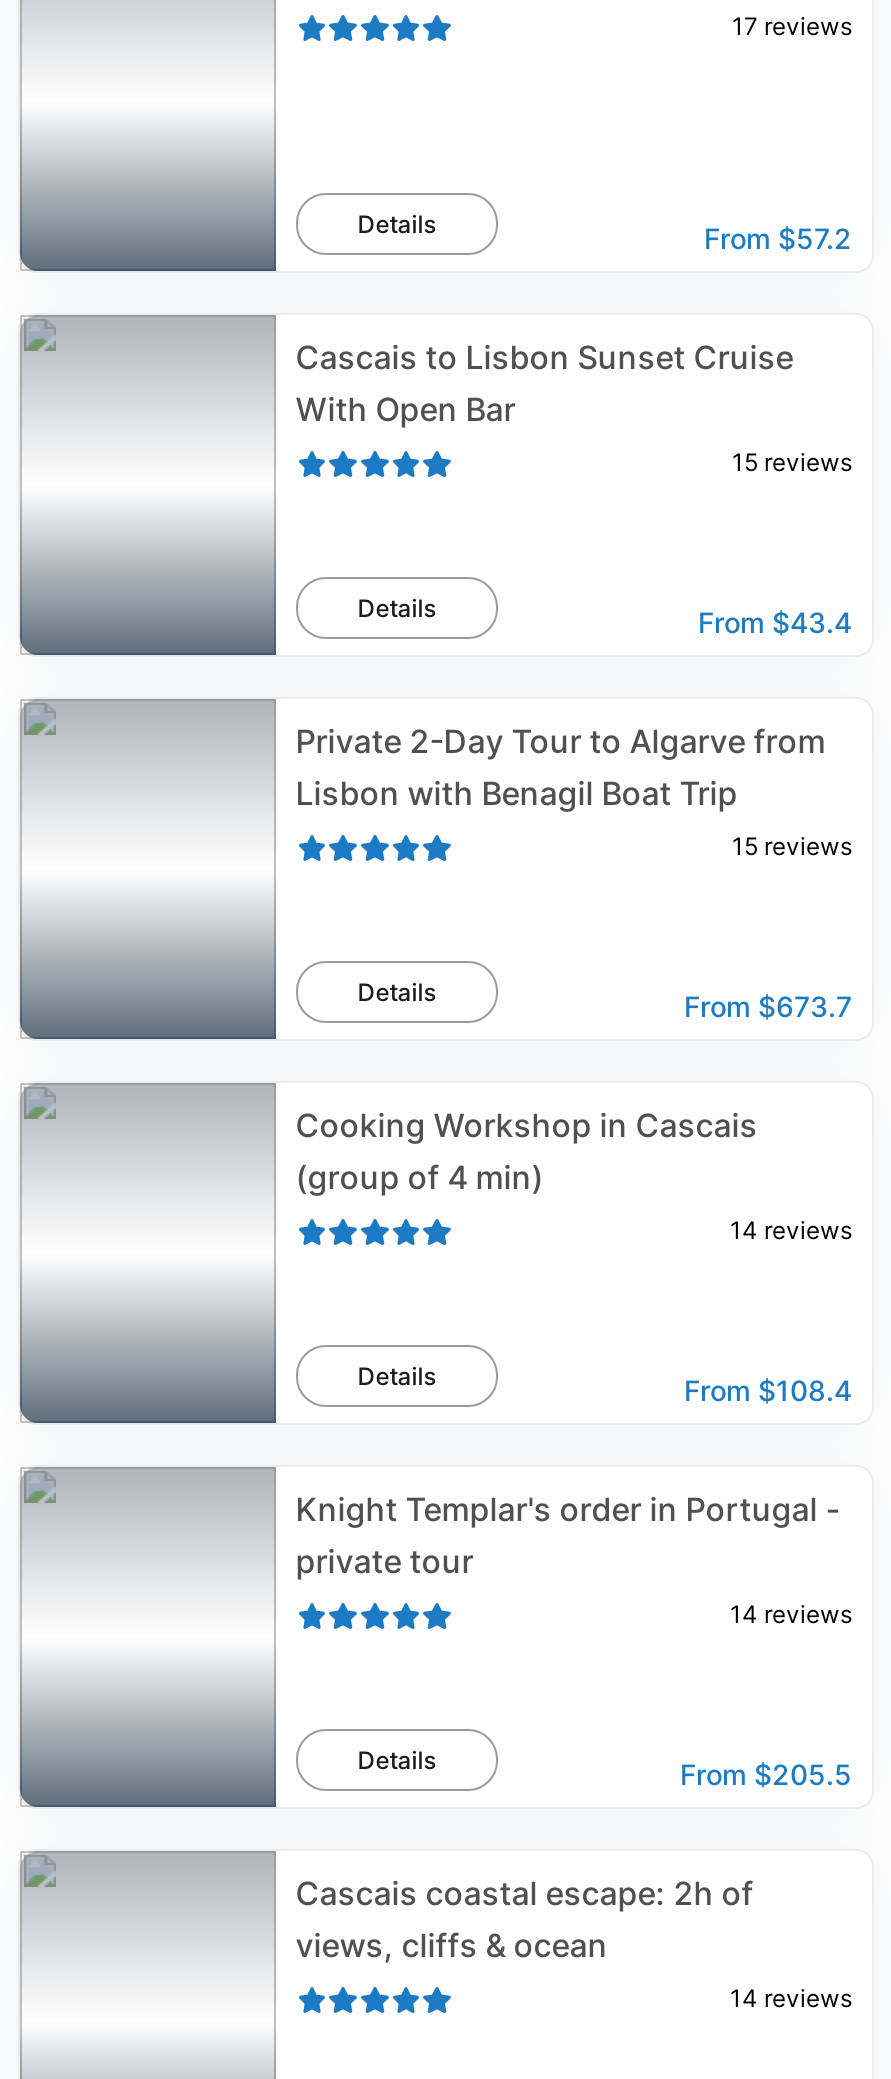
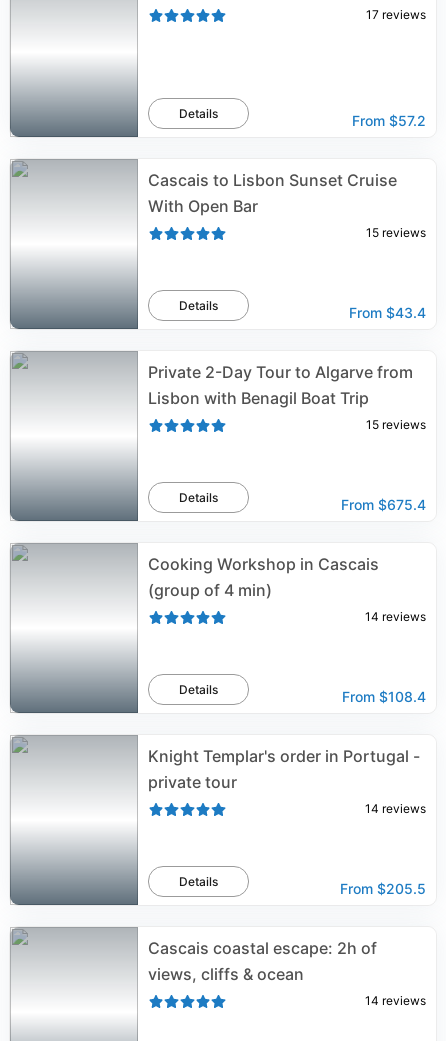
[684,989,852,1023] From $673.7 -> [341,496,426,513] From $675.4

